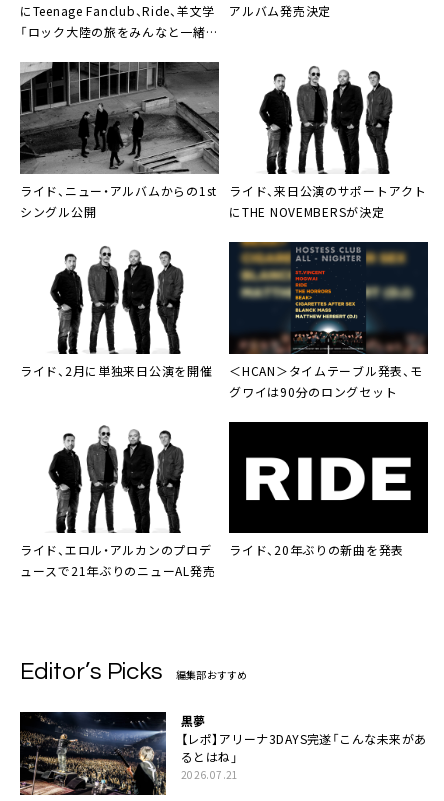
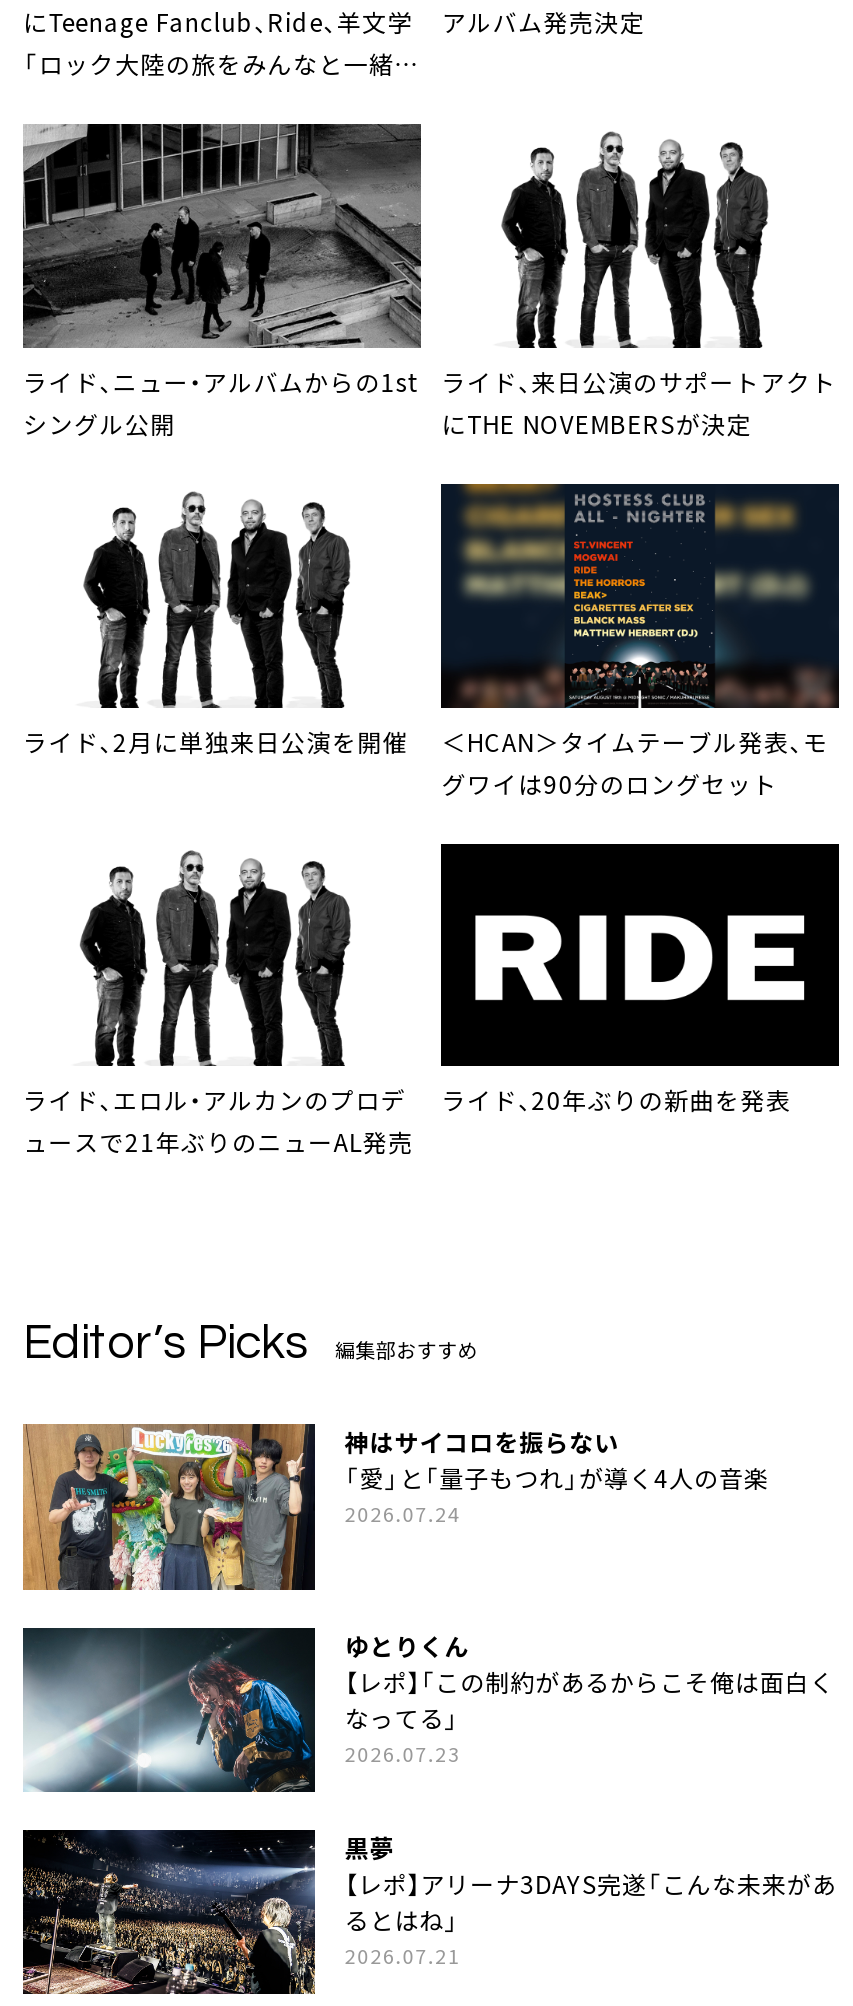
none -> [21,1422,769,1592] [image] | 神はサイコロを振らない | 「愛」と「量子もつれ」が導く4人の音楽 | 2026.07.24
none -> [21,1624,835,1794] [image] | ゆとりくん | 【レポ】「この制約があるからこそ俺は面白く | なってる」 | 2026.07.23

